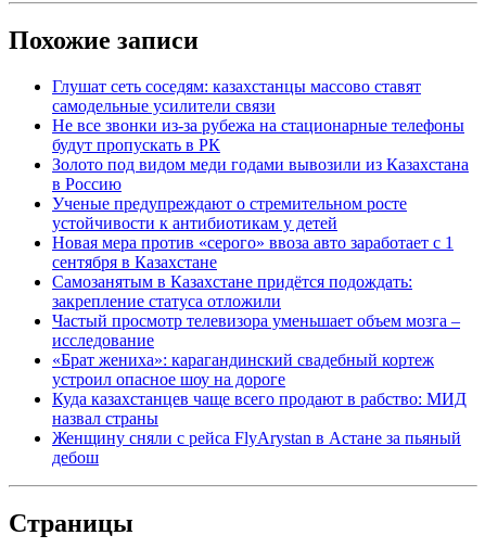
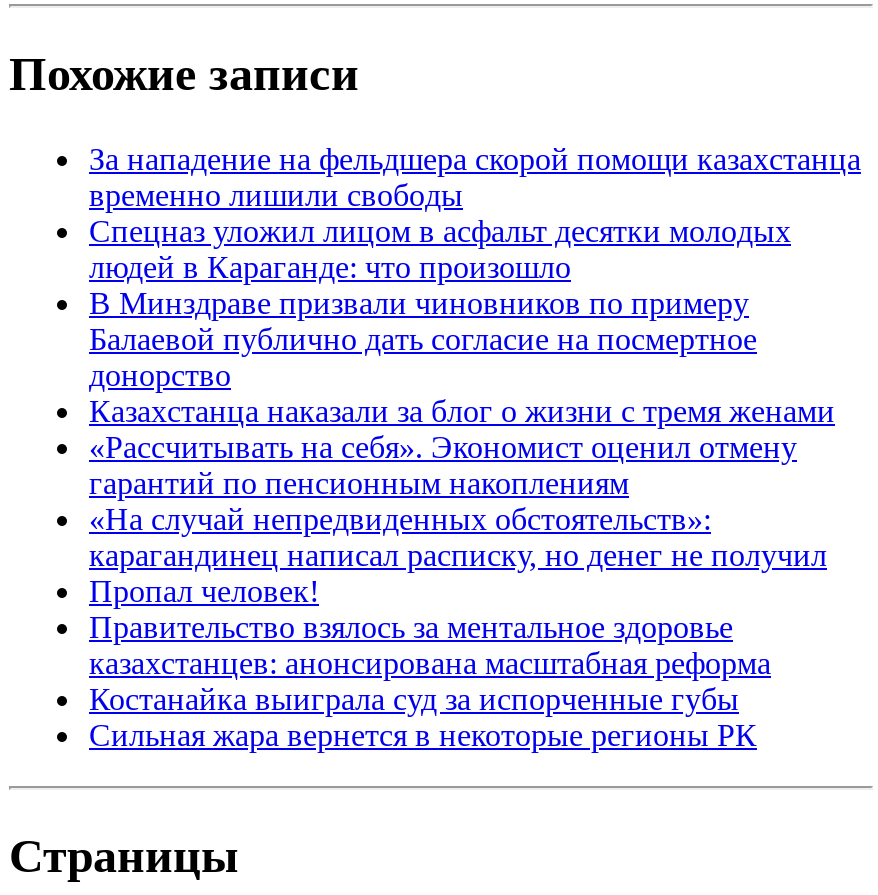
[52,77,469,466] Глушат сеть соседям: казахстанцы массово ставят | самодельные усилители связи | Не все звонки из-за рубежа на стационарные телефоны | будут пропускать в РК | Золото под видом меди годами вывозили из Казахстана | в Россию | Ученые предупреждают о стремительном росте | устойчивости к антибиотикам у детей | Новая мера против «серого» ввоза авто заработает с 1 | сентября в Казахстане | Самозанятым в Казахстане придётся подождать: | закрепление статуса отложили | Частый просмотр телевизора уменьшает объем мозга – | исследование | «Брат жениха»: карагандинский свадебный кортеж | устроил опасное шоу на дороге | Куда казахстанцев чаще всего продают в рабство: МИД | назвал страны | Женщину сняли с рейса FlyArystan в Астане за пьяный | дебош -> [89,142,861,752] За нападение на фельдшера скорой помощи казахстанца | временно лишили свободы | Спецназ уложил лицом в асфальт десятки молодых | людей в Караганде: что произошло | В Минздраве призвали чиновников по примеру | Балаевой публично дать согласие на посмертное | донорство | Казахстанца наказали за блог о жизни с тремя женами | «Рассчитывать на себя». Экономист оценил отмену | гарантий по пенсионным накоплениям | «На случай непредвиденных обстоятельств»: | карагандинец написал расписку, но денег не получил | Пропал человек! | Правительство взялось за ментальное здоровье | казахстанцев: анонсирована масштабная реформа | Костанайка выиграла суд за испорченные губы | Сильная жара вернется в некоторые регионы РК

